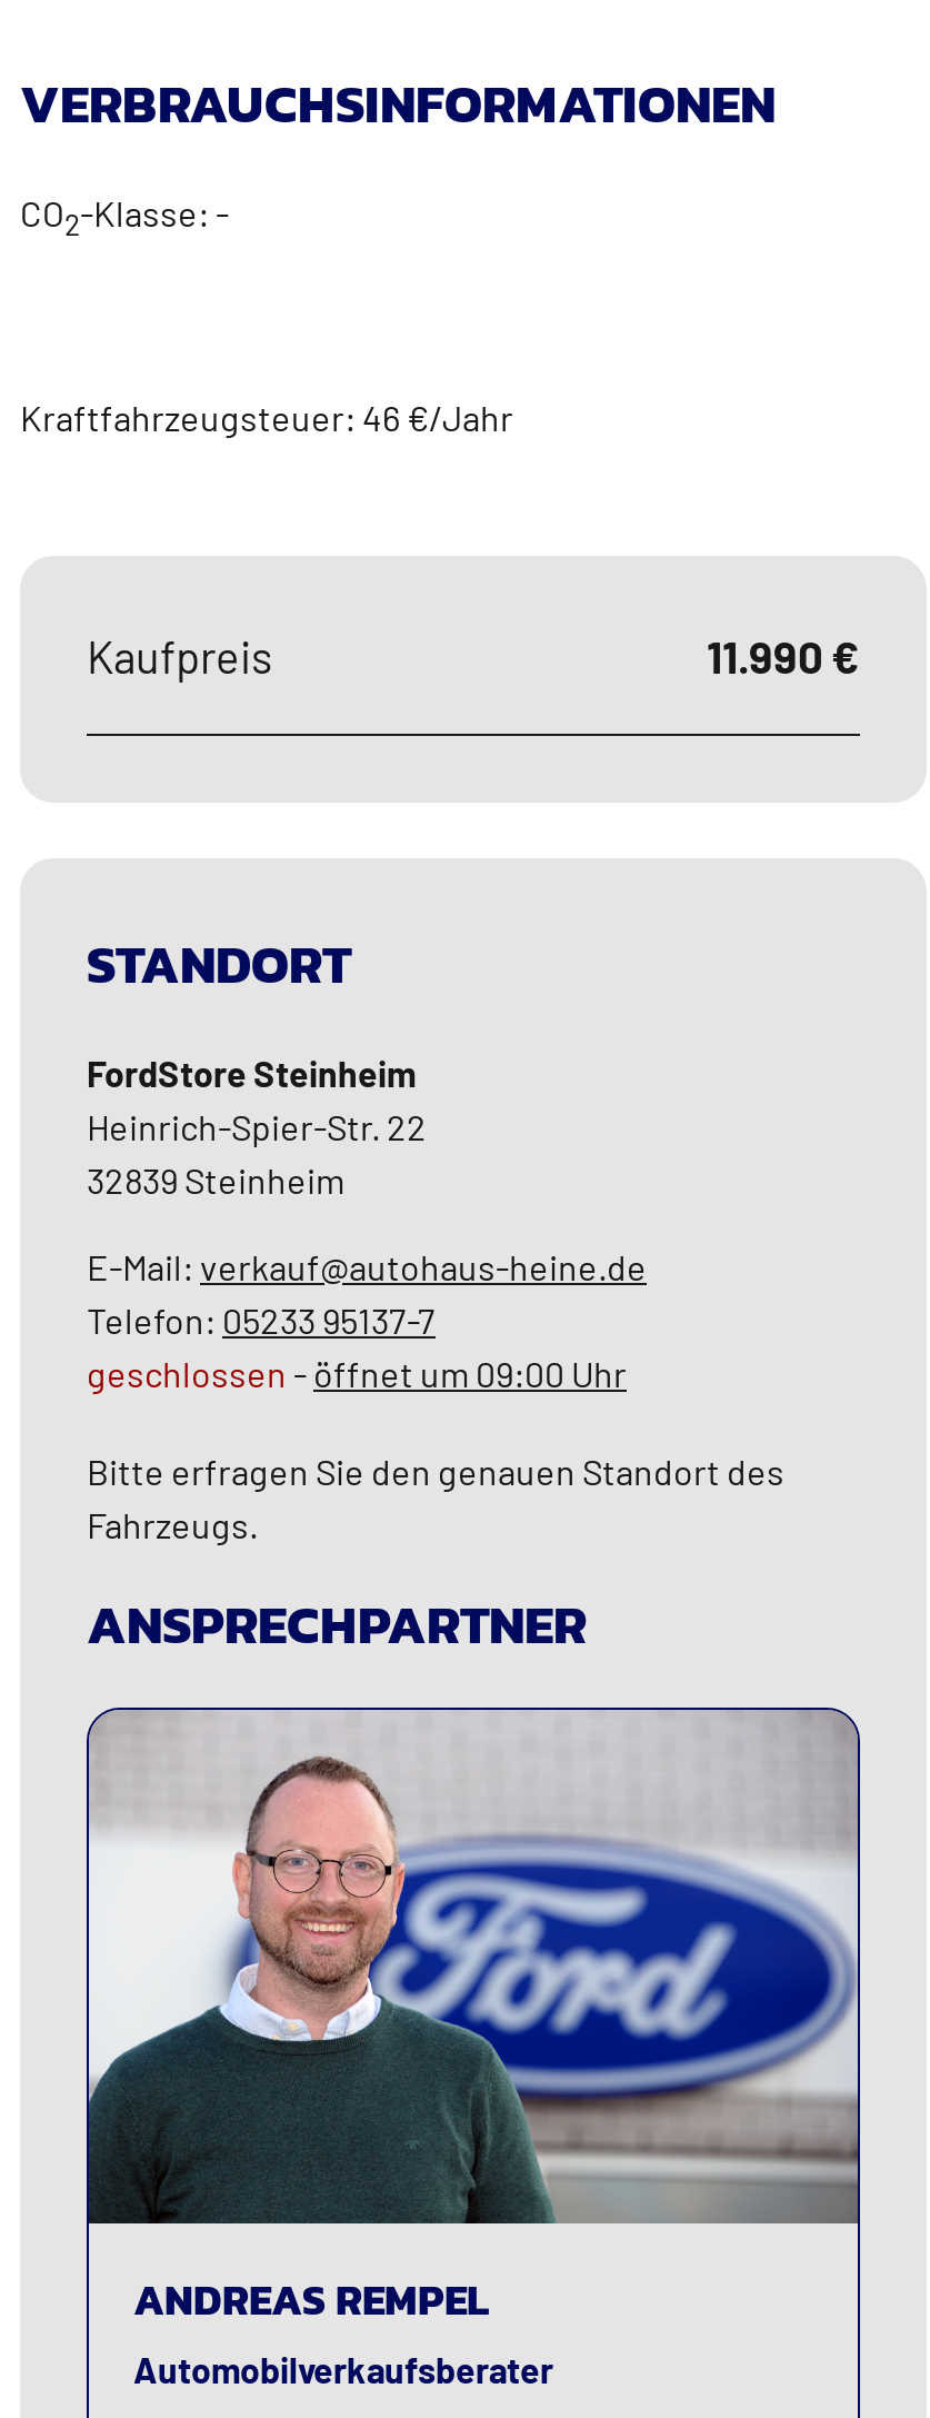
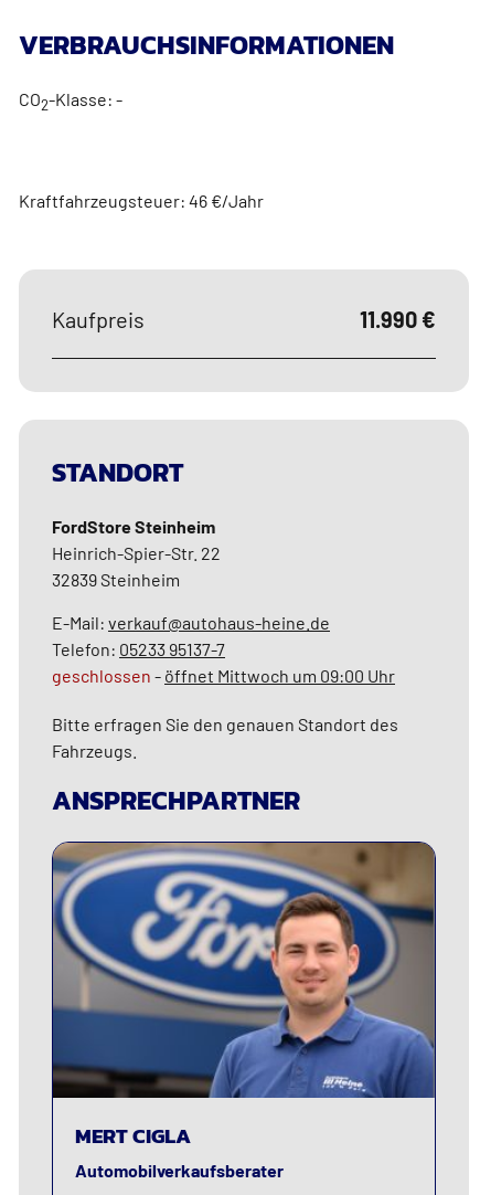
[87,1352,627,1395] geschlossen - öffnet um 09:00 Uhr -> [52,665,395,686] geschlossen - öffnet Mittwoch um 09:00 Uhr
[87,1708,860,2332] [image] | ANDREAS REMPEL -> [52,842,436,1152] [image] | MERT CIGLA

